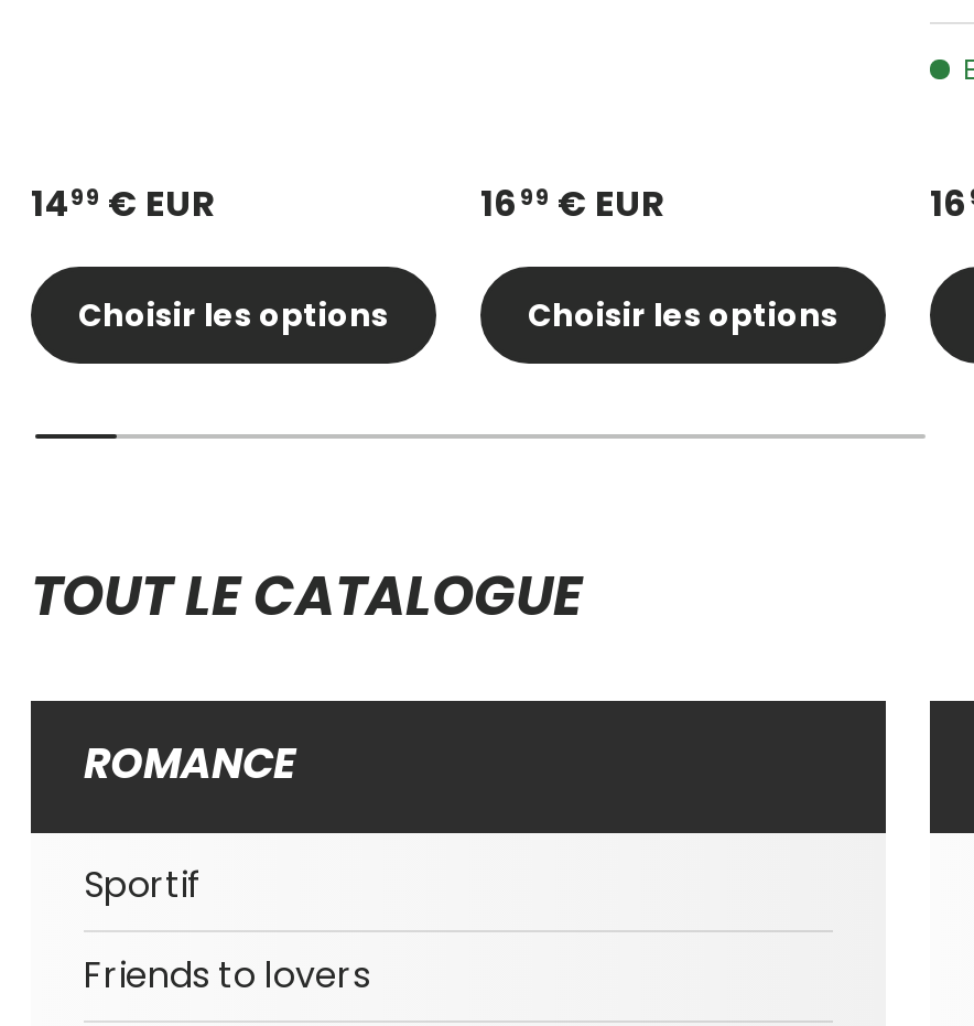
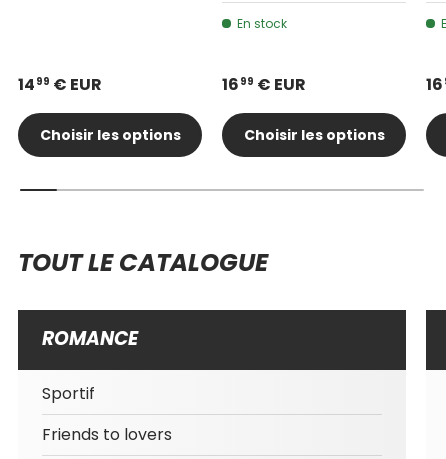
none -> [237,15,287,32] En stock

